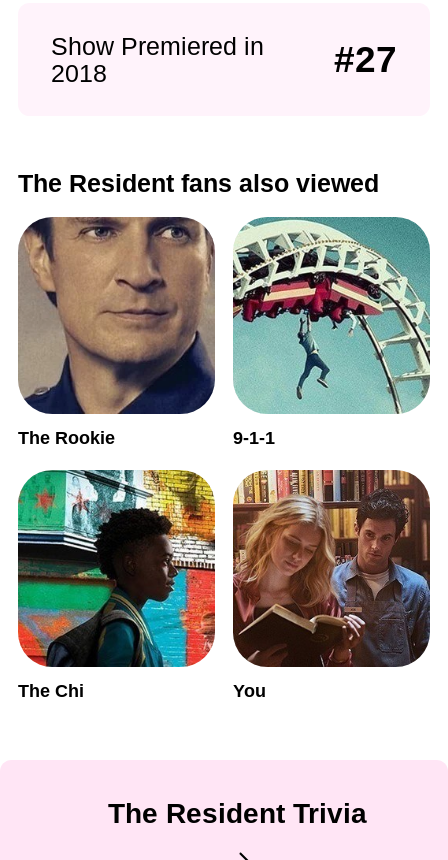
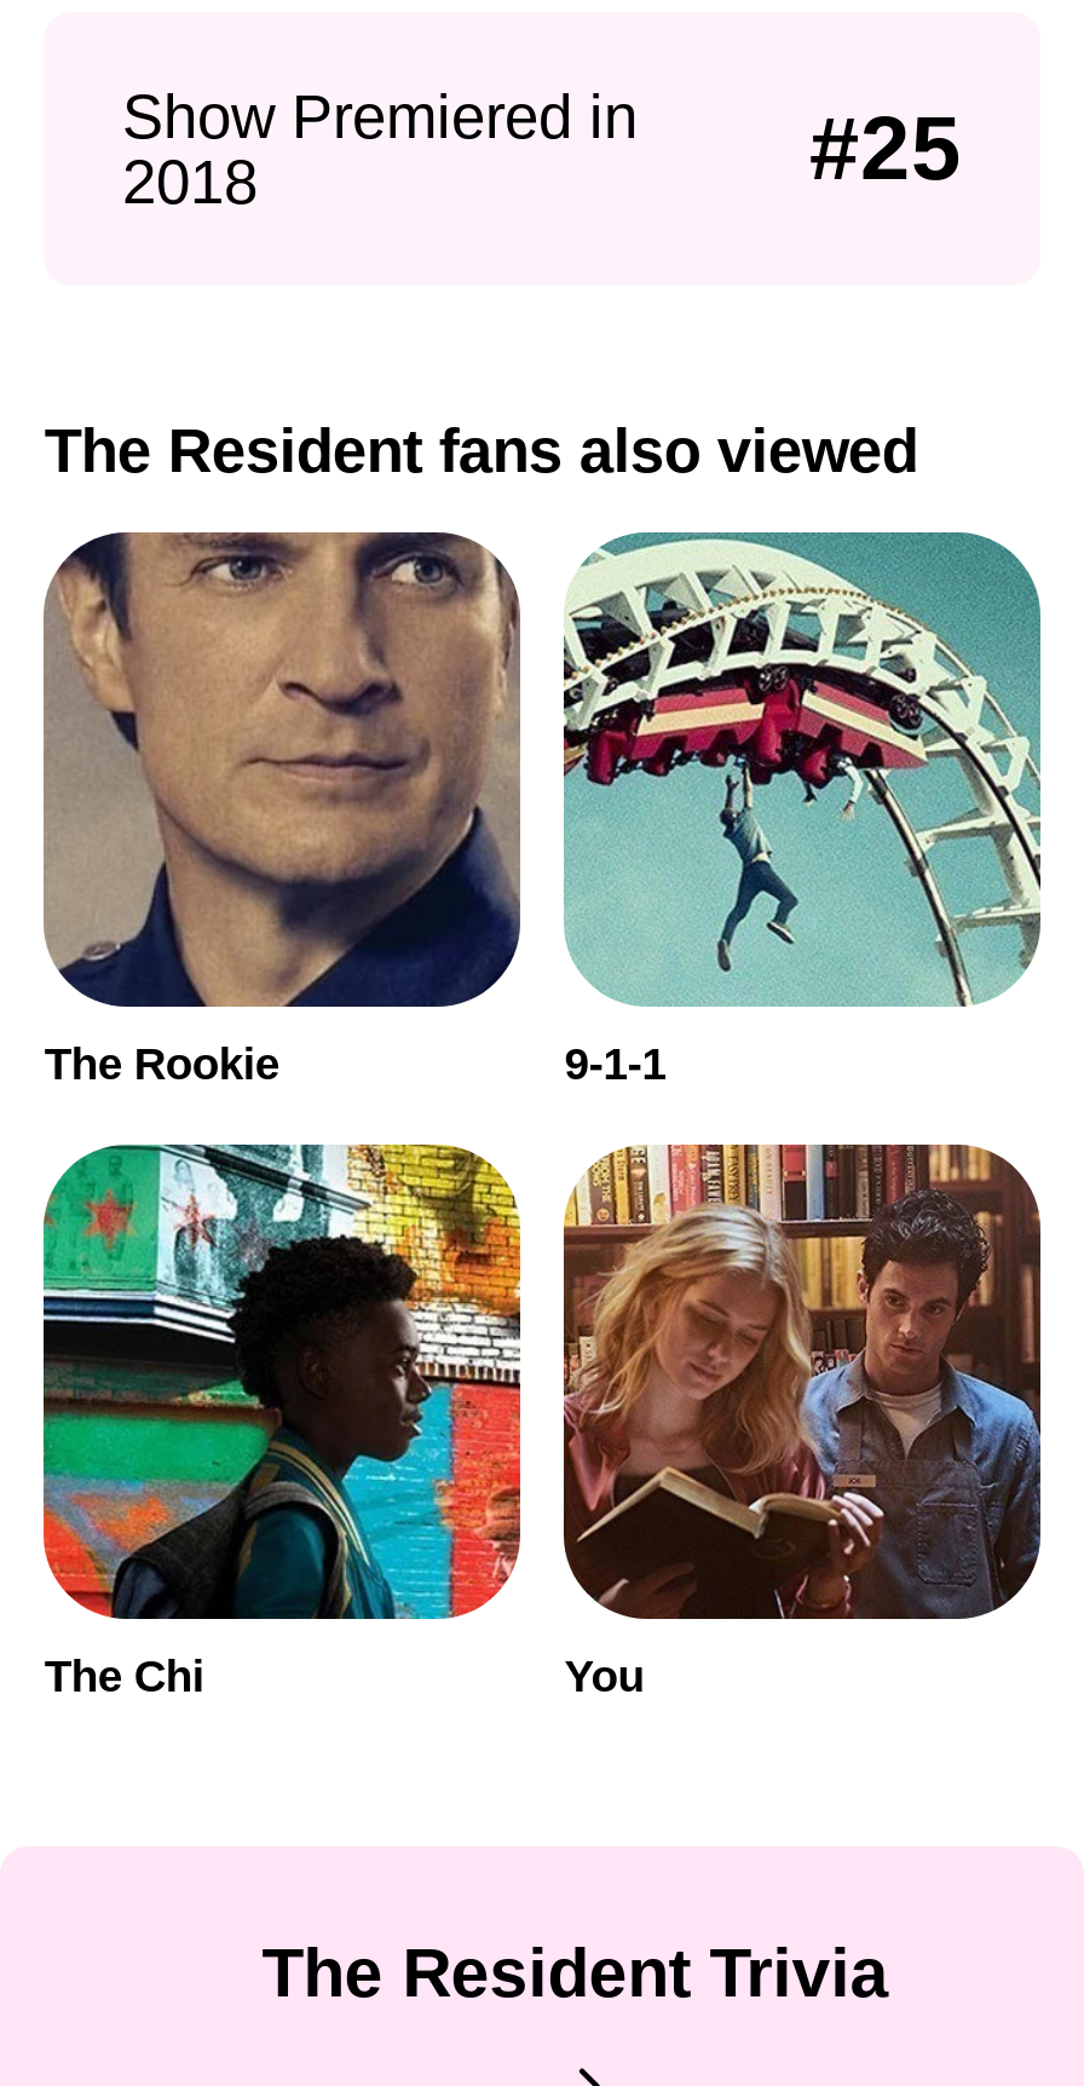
[334,39,397,80] #27 -> [809,100,962,199] #25

